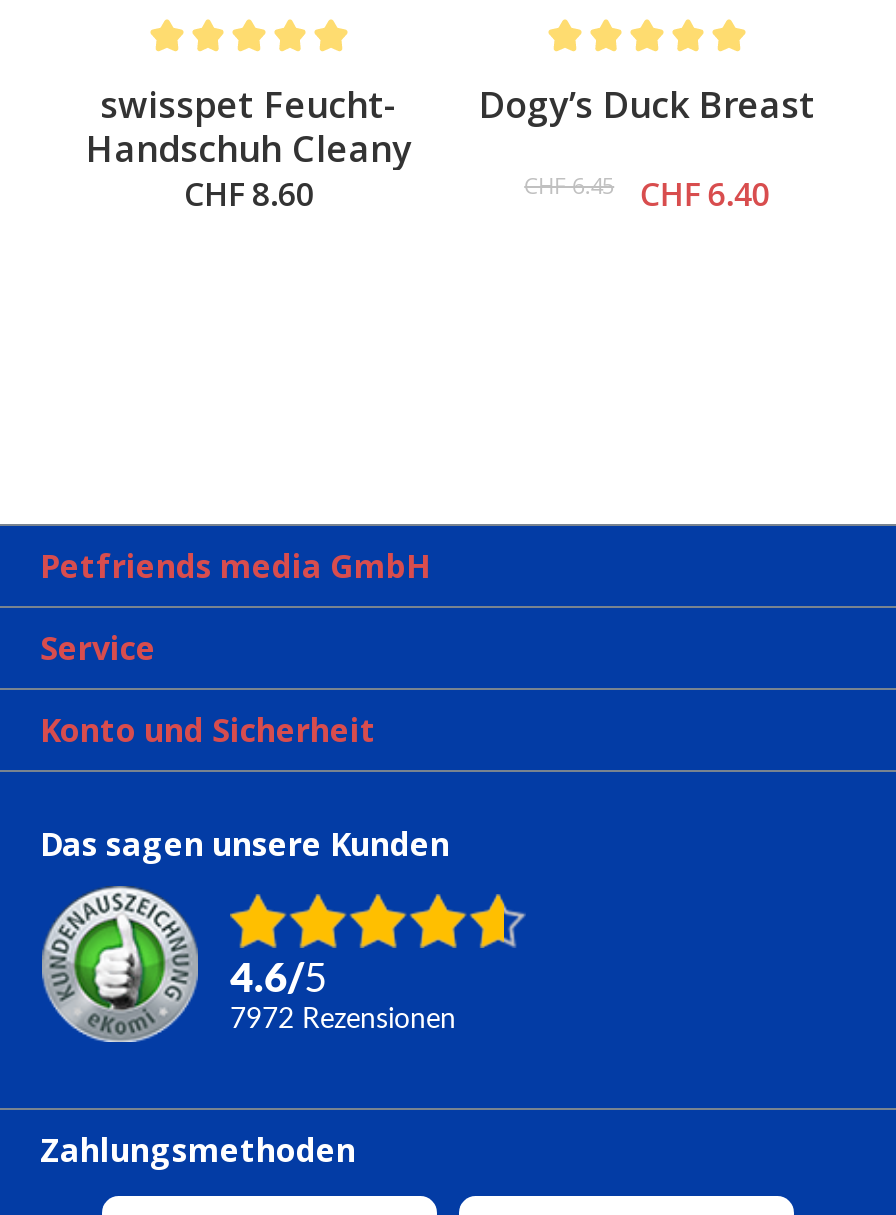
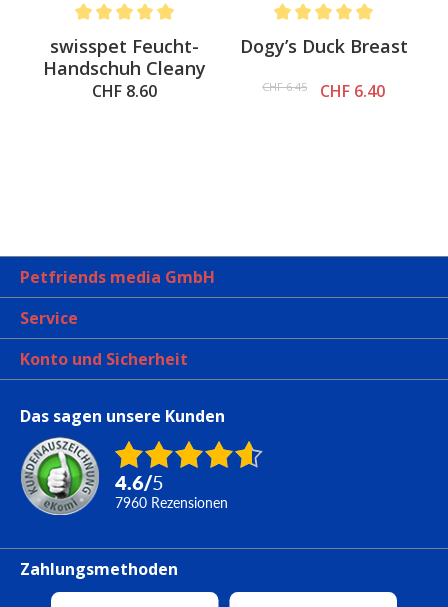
[230,999,456,1033] 7972 Rezensionen -> [115,494,228,511] 7960 Rezensionen

